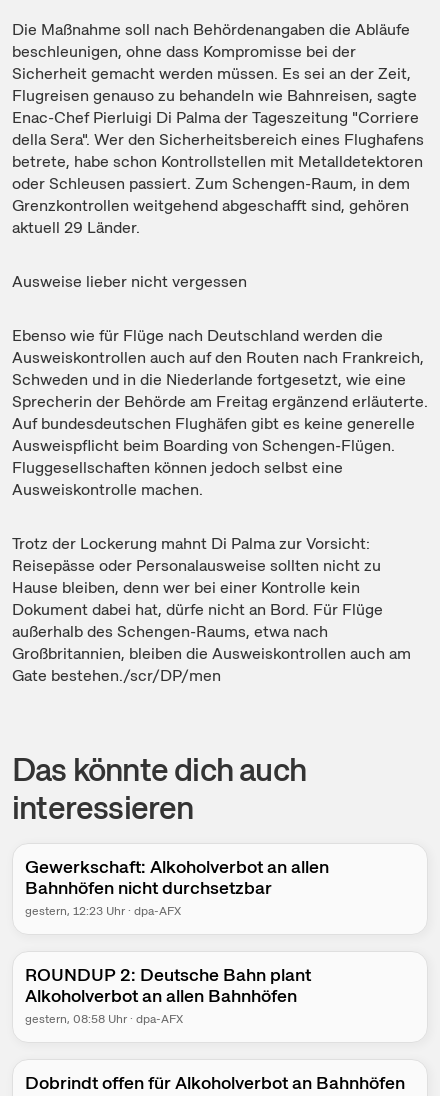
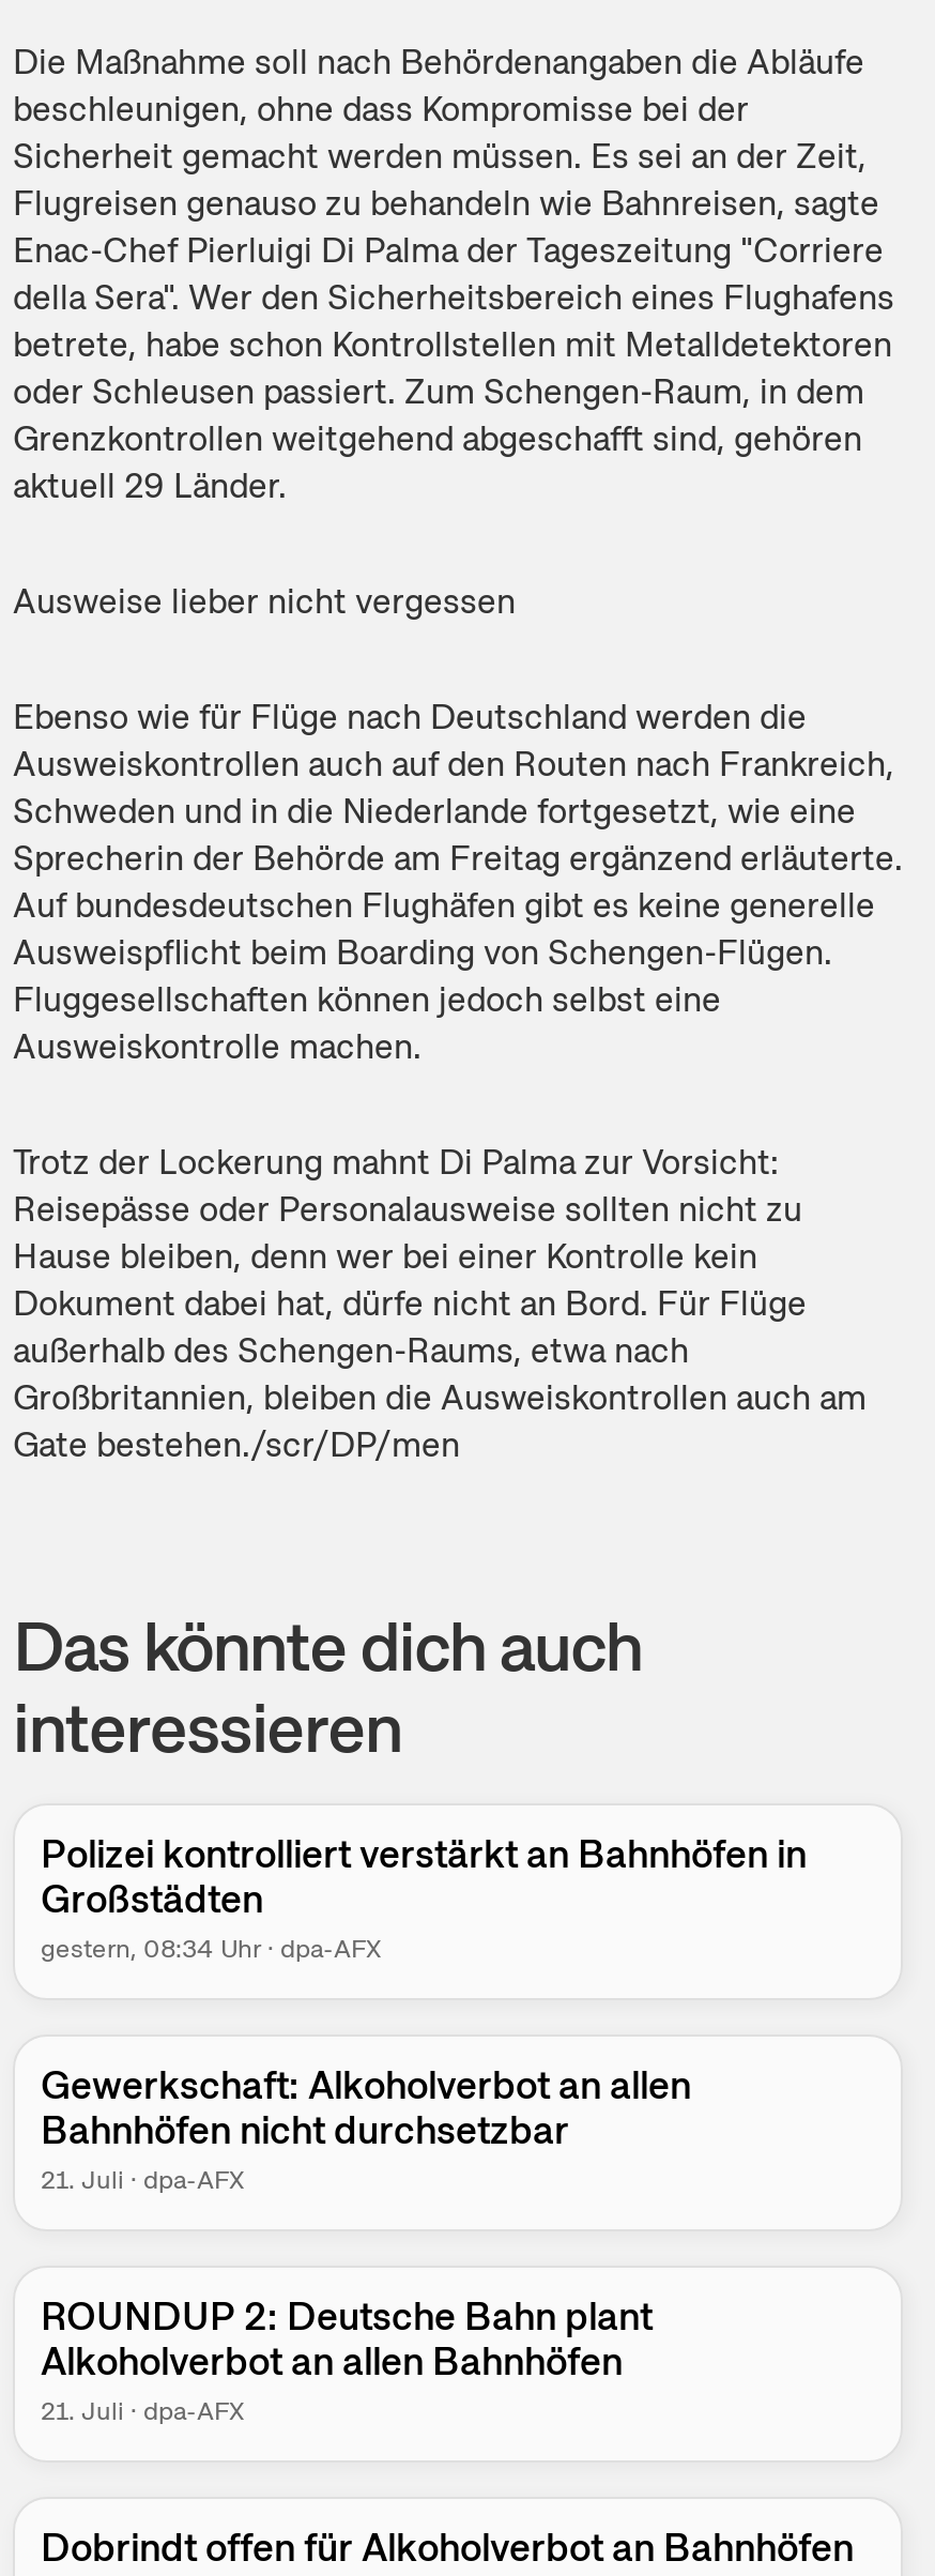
none -> [41,1829,807,1966] Polizei kontrolliert verstärkt an Bahnhöfen in | Großstädten | gestern, 08:34 Uhr · dpa-AFX
[25,903,181,919] gestern, 12:23 Uhr · dpa-AFX -> [41,2163,244,2198] 21. Juli · dpa-AFX
[25,1011,183,1027] gestern, 08:58 Uhr · dpa-AFX -> [41,2394,244,2429] 21. Juli · dpa-AFX

